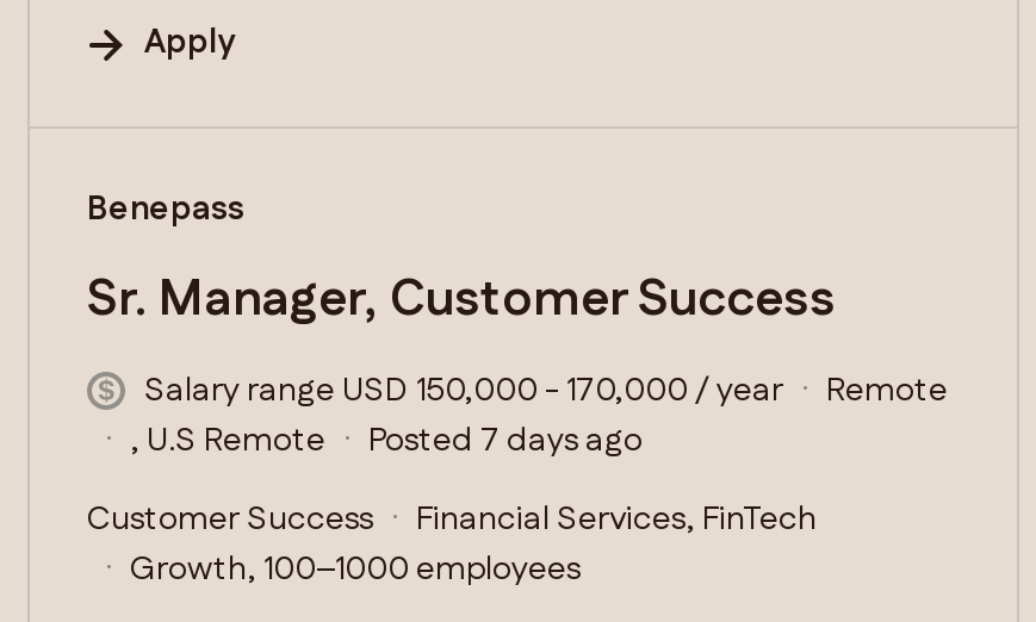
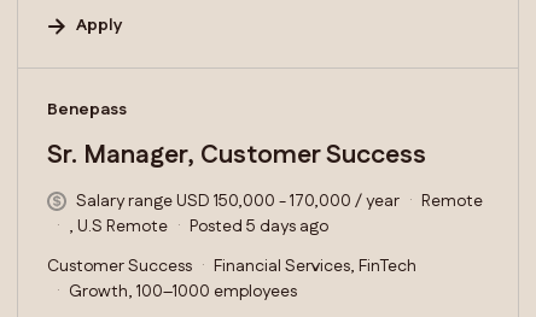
[368,417,643,465] Posted 7 days ago -> [190,215,328,239] Posted 5 days ago

